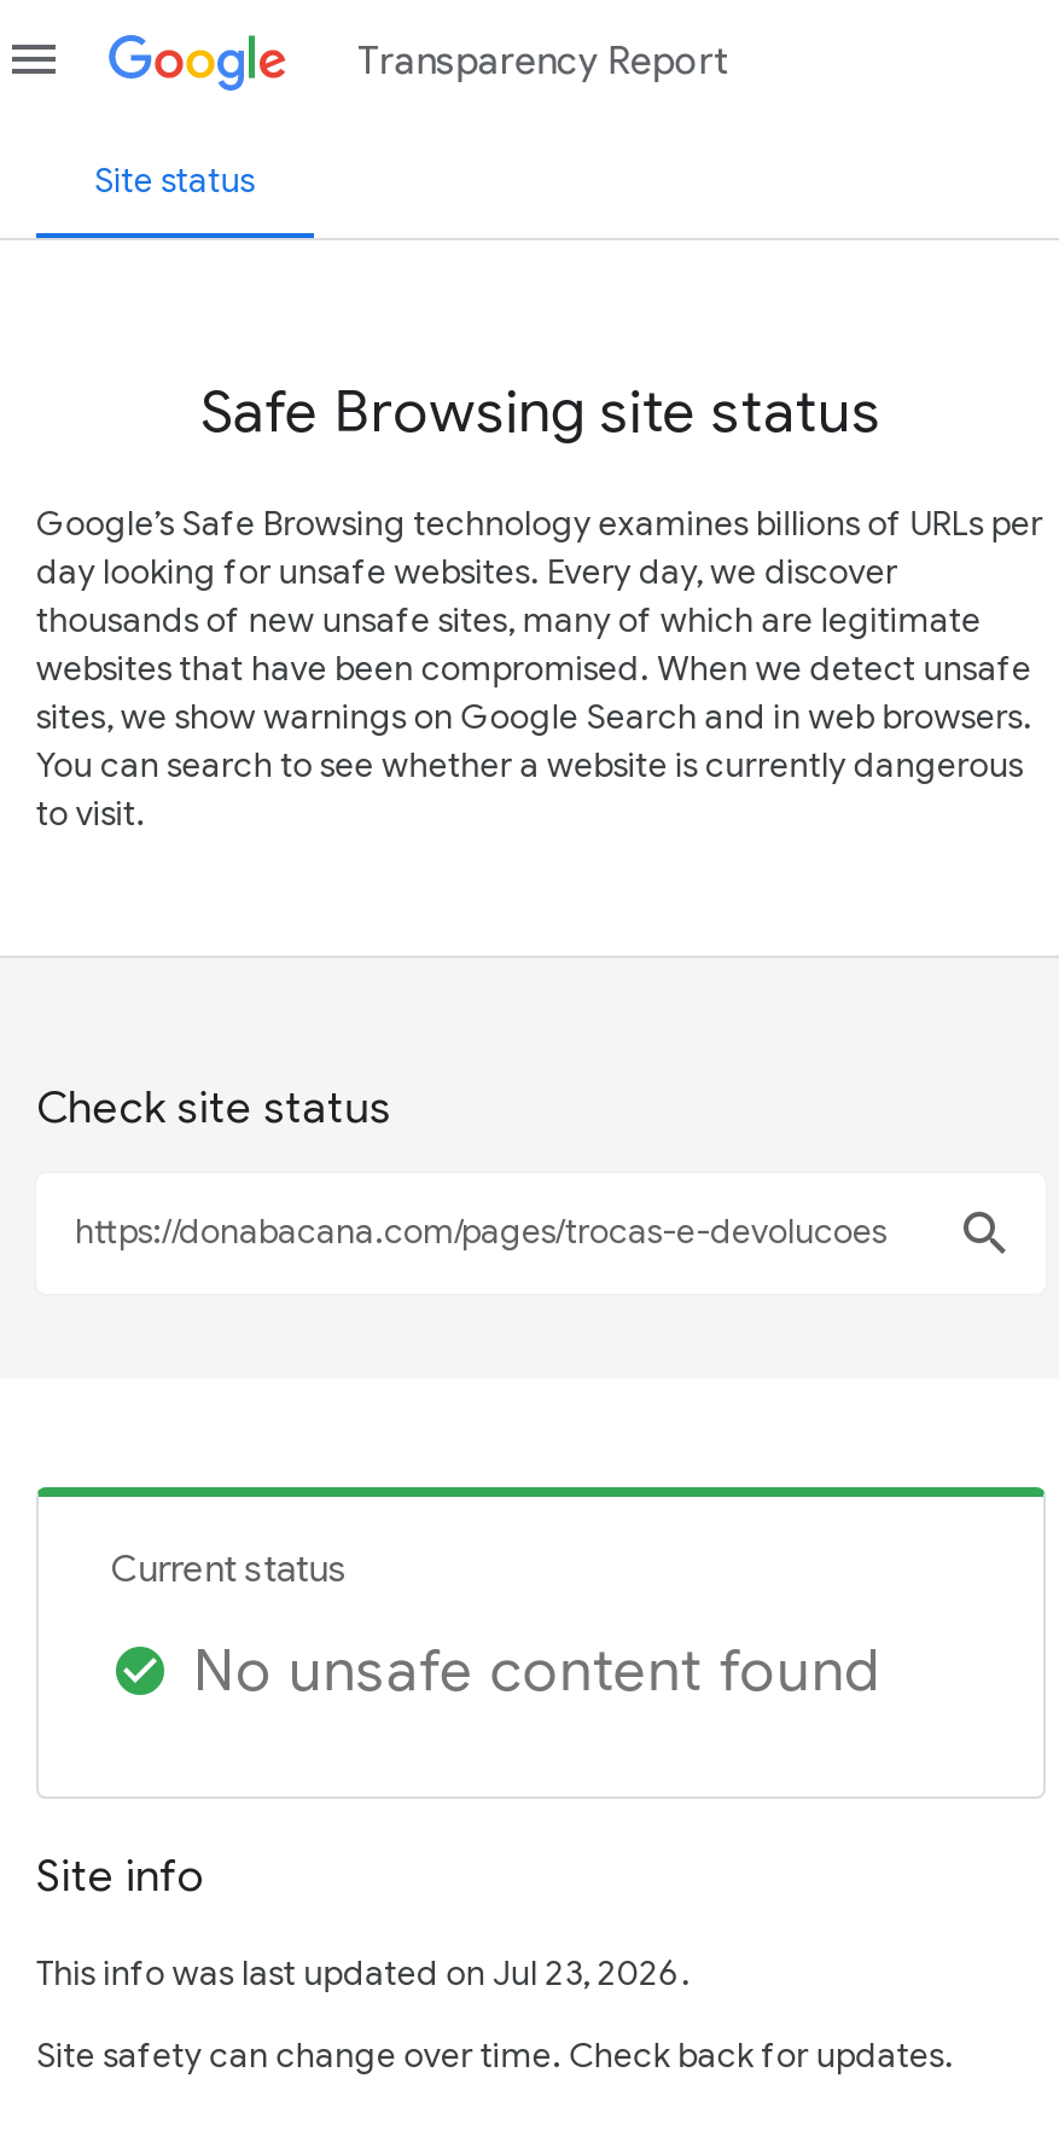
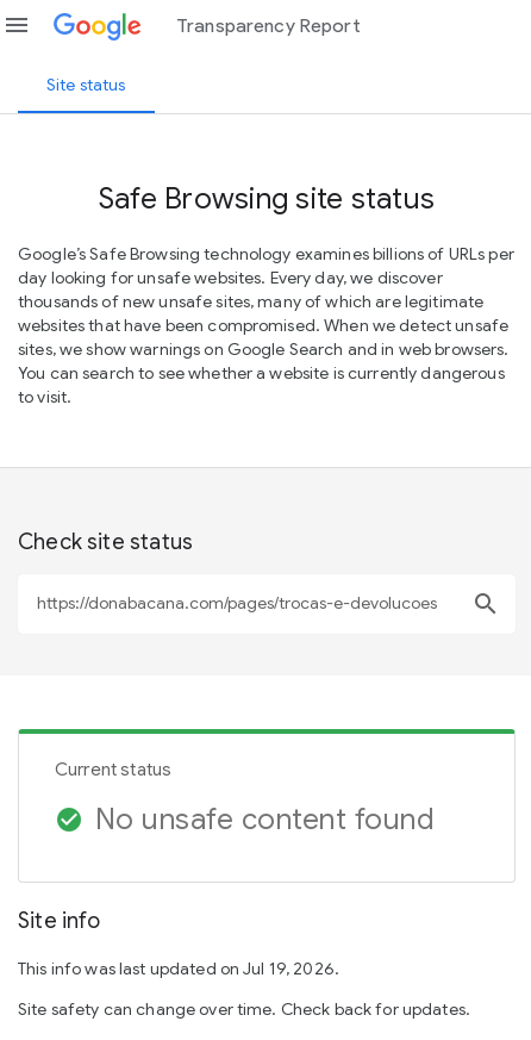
[36,1951,691,1994] This info was last updated on Jul 23, 2026. -> [18,958,339,979] This info was last updated on Jul 19, 2026.

